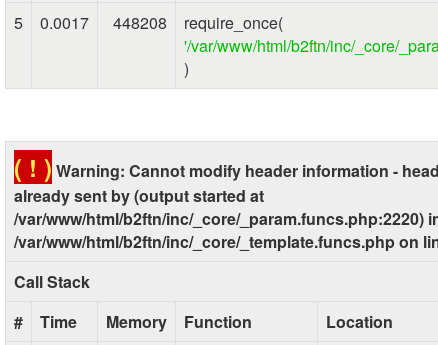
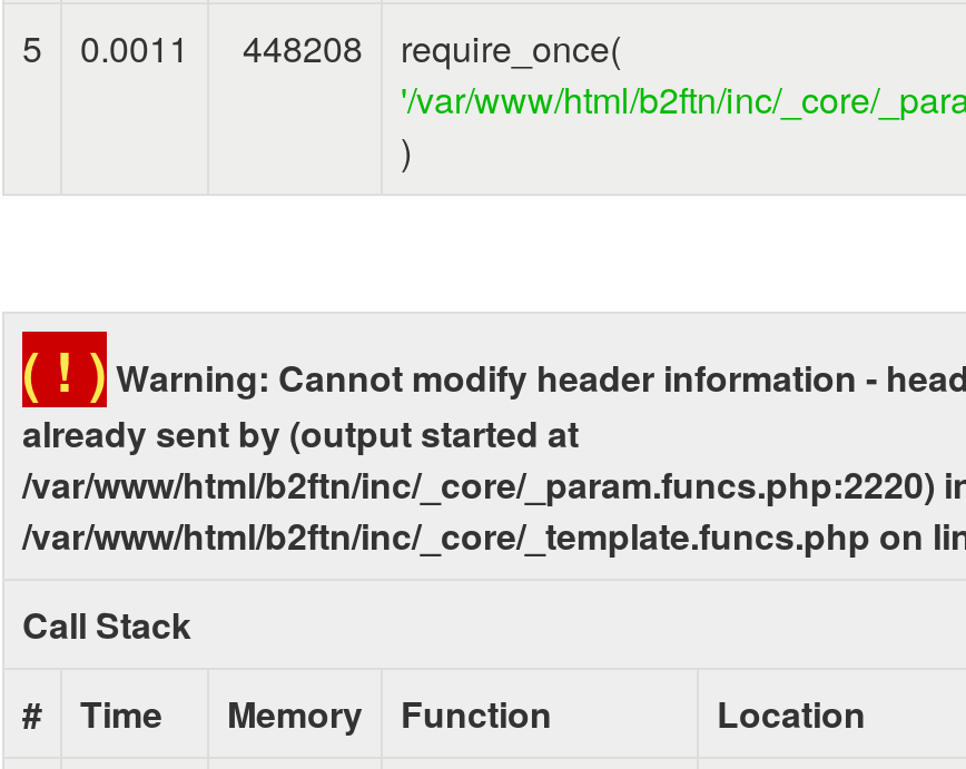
[14,11,283,34] 5 0.0017 448208 require_once( -> [22,22,621,74] 5 0.0011 448208 require_once(

